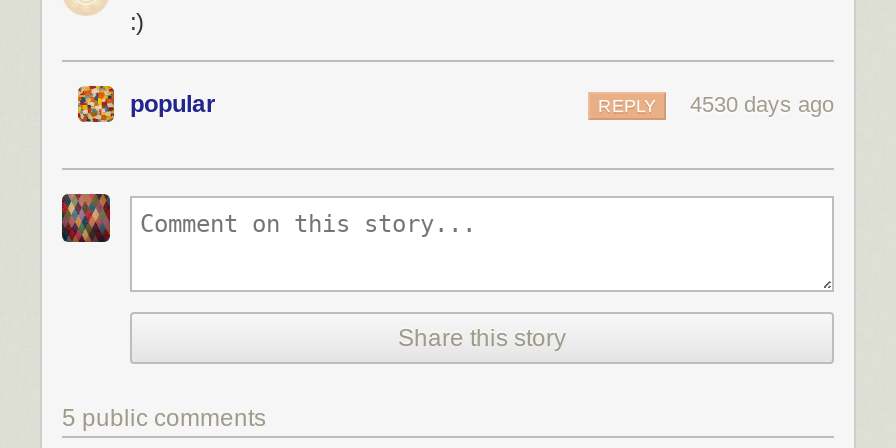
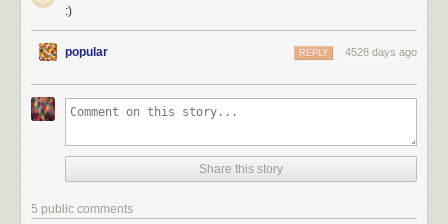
[598,92,834,116] REPLY 4530 days ago -> [299,46,417,58] REPLY 4528 days ago

